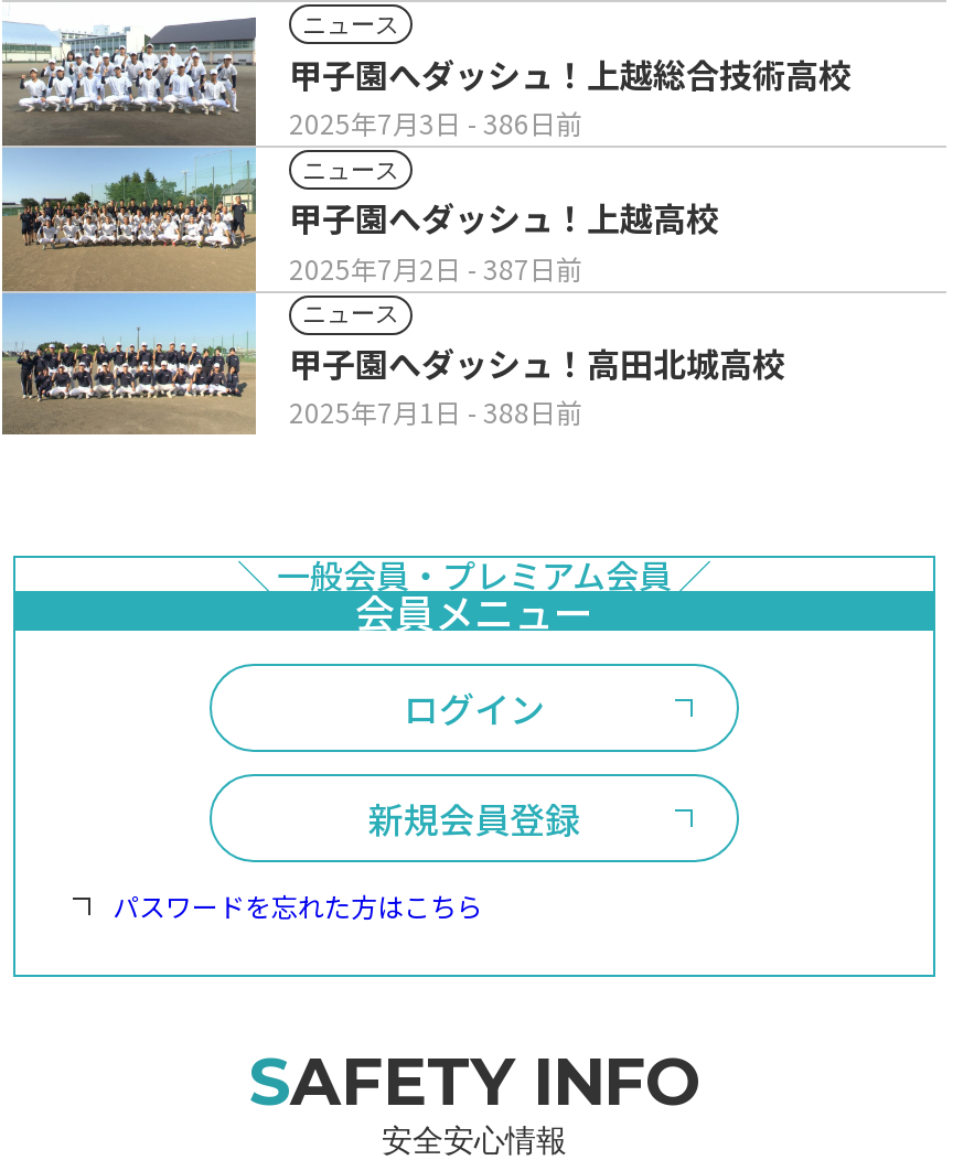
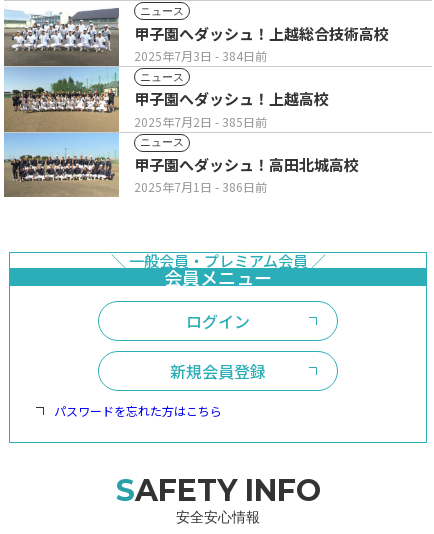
[289,103,582,141] 2025年7月3日- 386日前 -> [134,47,267,64] 2025年7月3日- 384日前
[289,248,582,286] 2025年7月2日- 387日前 -> [134,112,267,129] 2025年7月2日- 385日前
[289,393,582,430] 2025年7月1日- 388日前 -> [134,178,267,195] 2025年7月1日- 386日前

